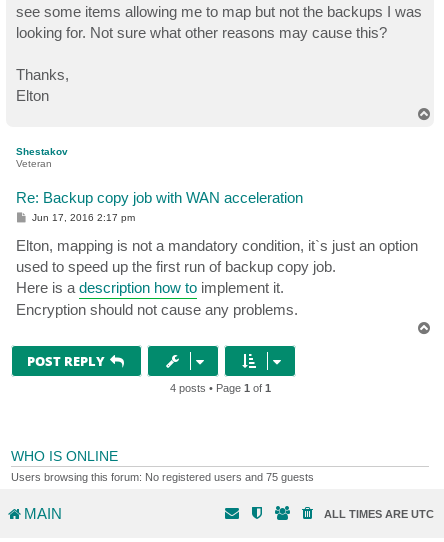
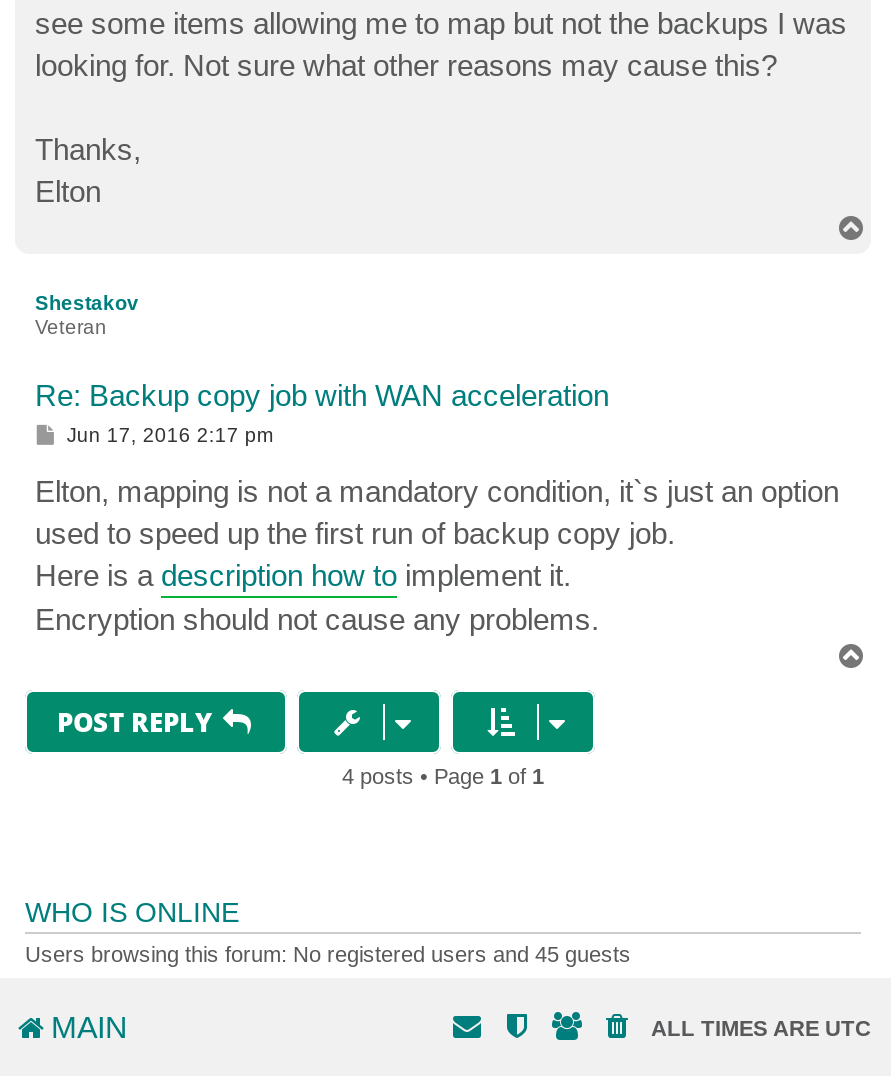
[11,471,314,483] Users browsing this forum: No registered users and 75 guests -> [25,941,631,965] Users browsing this forum: No registered users and 45 guests

